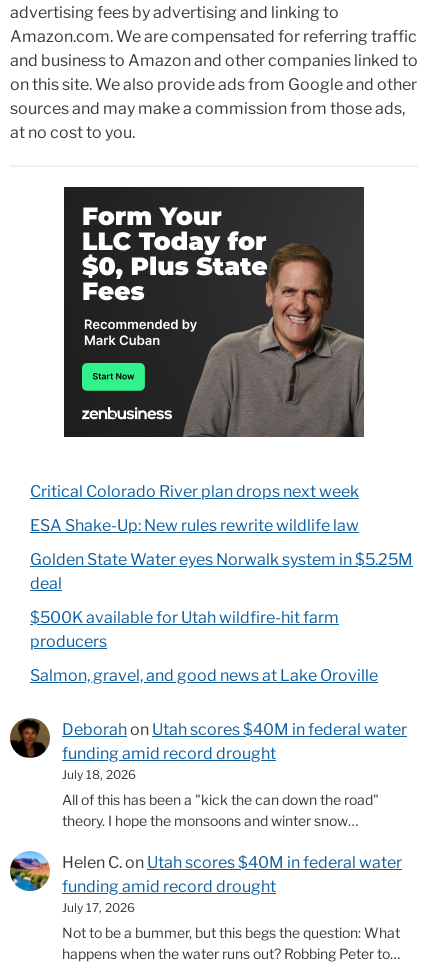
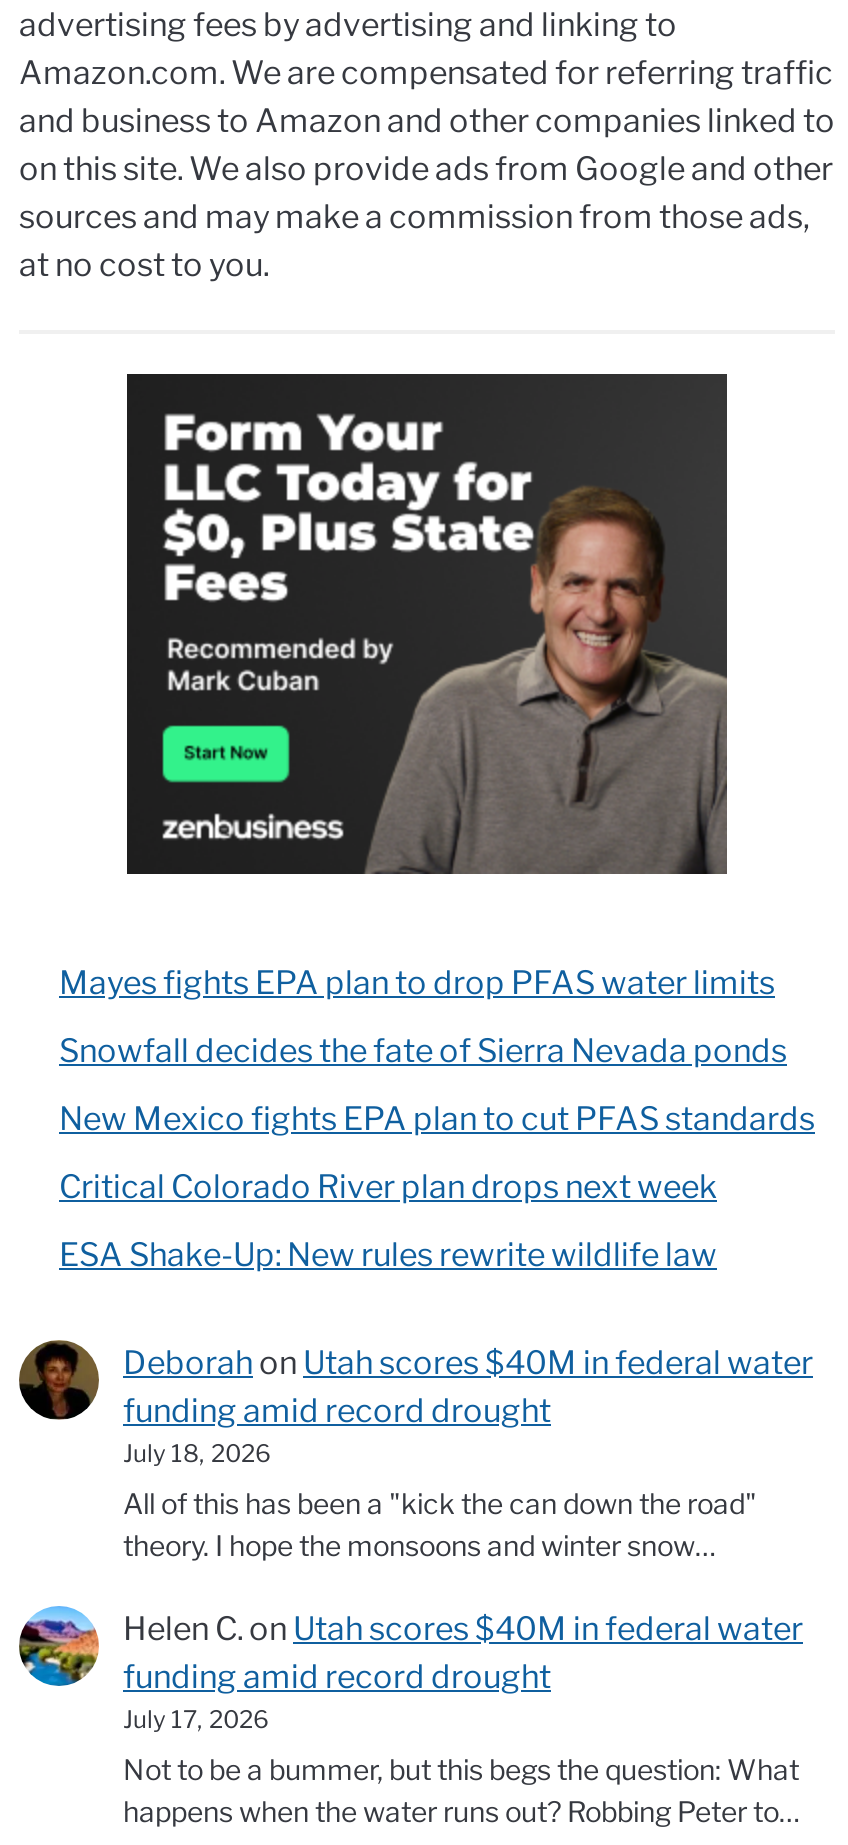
none -> [59,964,815,1138] Mayes fights EPA plan to drop PFAS water limits | Snowfall decides the fate of Sierra Nevada ponds | New Mexico fights EPA plan to cut PFAS standards
moved [30,482,359,535] -> [59,1168,717,1274]: Critical Colorado River plan drops next week | ESA Shake-Up: New rules rewrite wildlife law
[30,550,413,685] Golden State Water eyes Norwalk system in $5.25M | deal | $500K available for Utah wildfire-hit farm | producers | Salmon, gravel, and good news at Lake Oroville -> none

